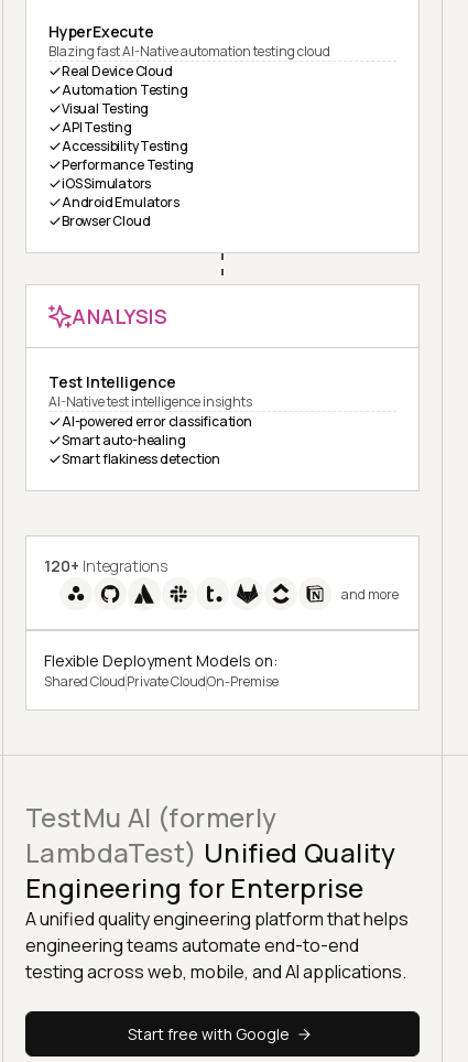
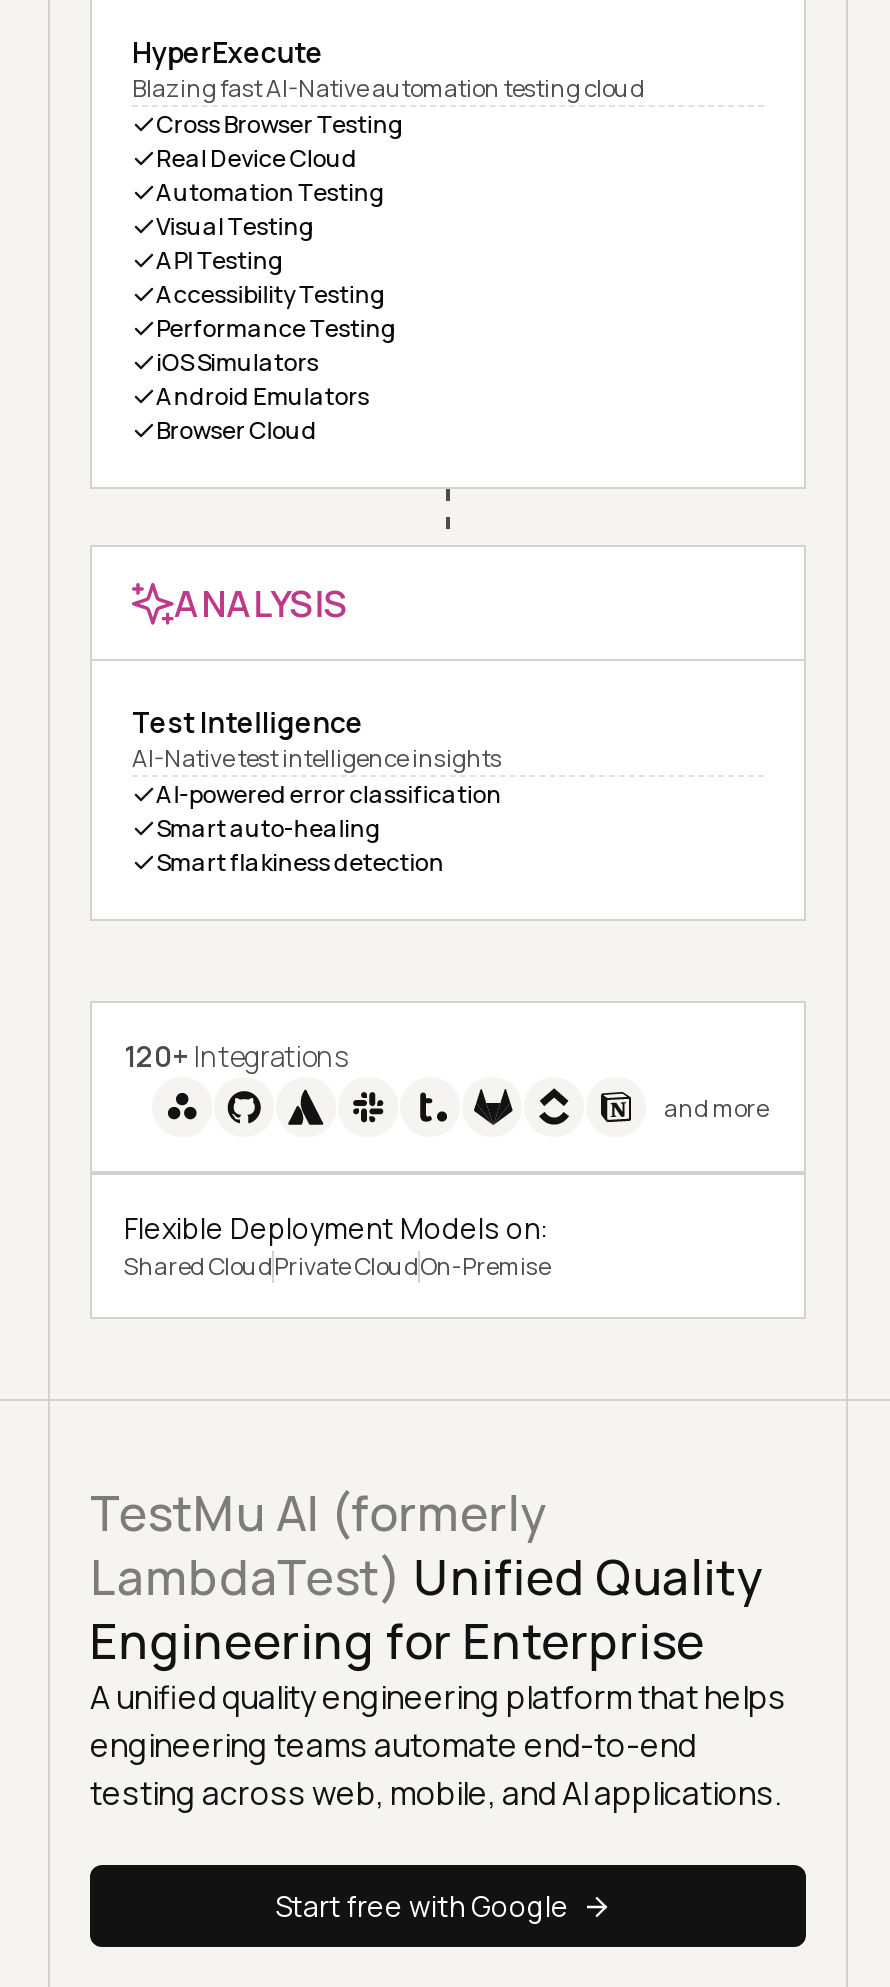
none -> [156,107,404,141] Cross Browser Testing

